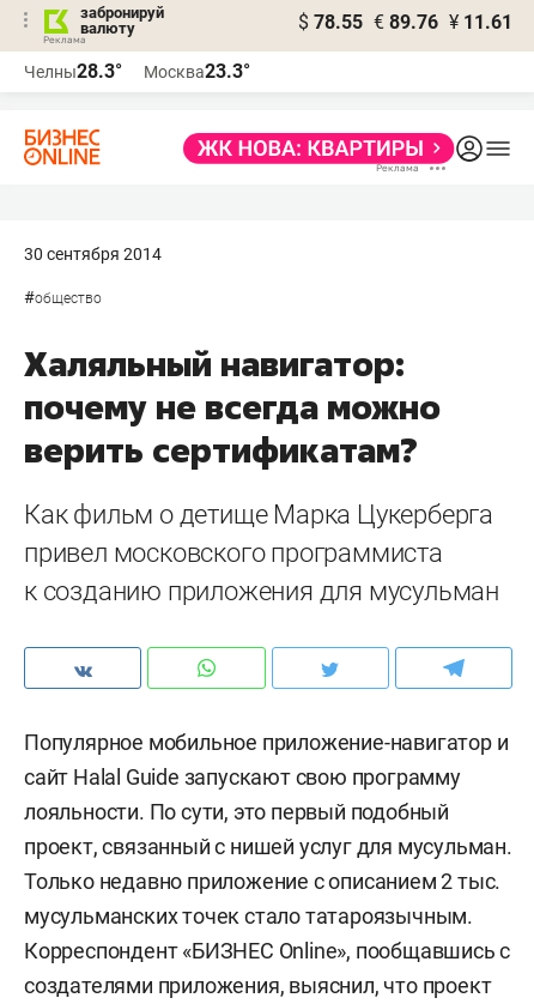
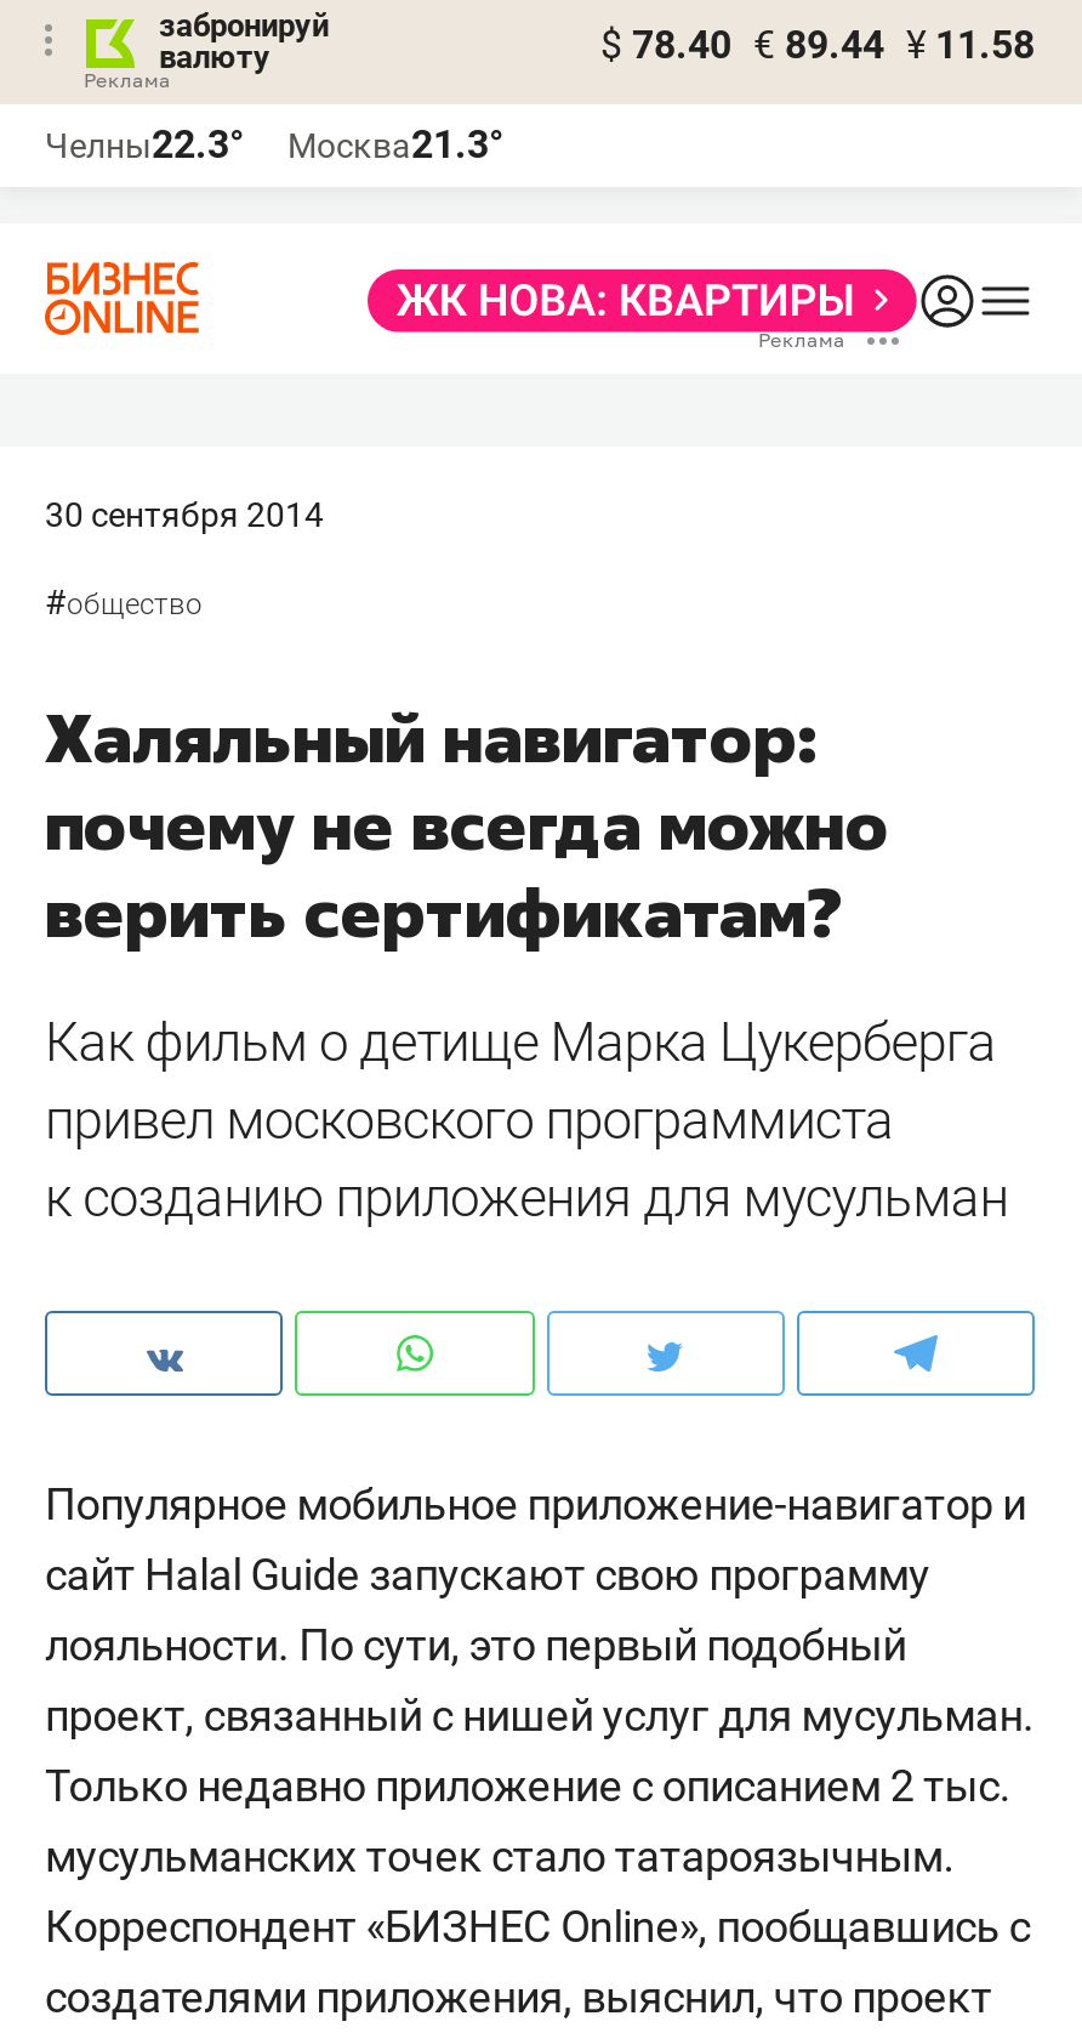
[298,11,512,34] $ 78.55 € 89.76 ¥ 11.61 -> [600,22,1035,68] $ 78.40 € 89.44 ¥ 11.58
[24,60,122,83] Челны28.3° -> [45,121,244,167] Челны22.3°
[144,60,250,83] Москва23.3° -> [287,121,503,167] Москва21.3°

